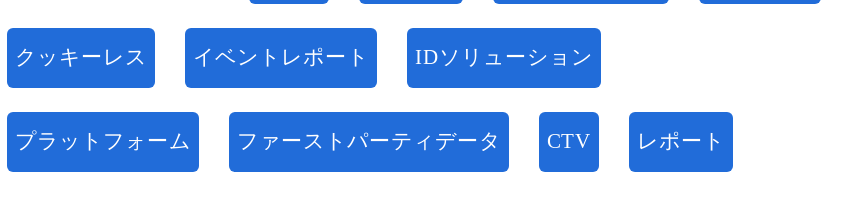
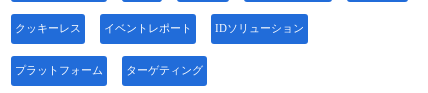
[237,130,725,152] ファーストパーティデータ | CTV | レポート -> [126,65,203,76] ターゲティング

